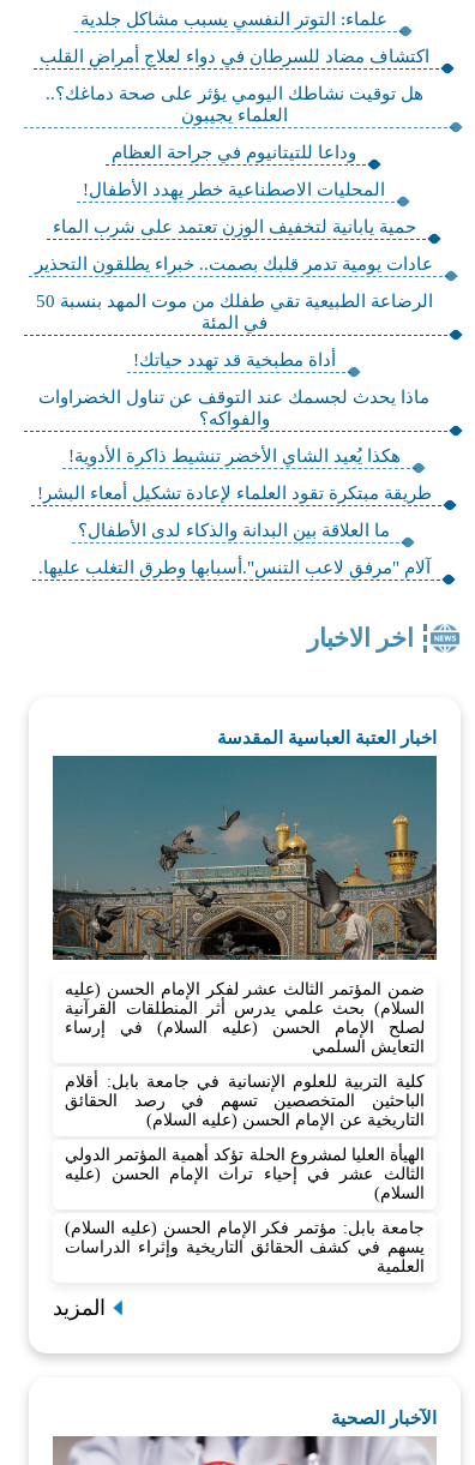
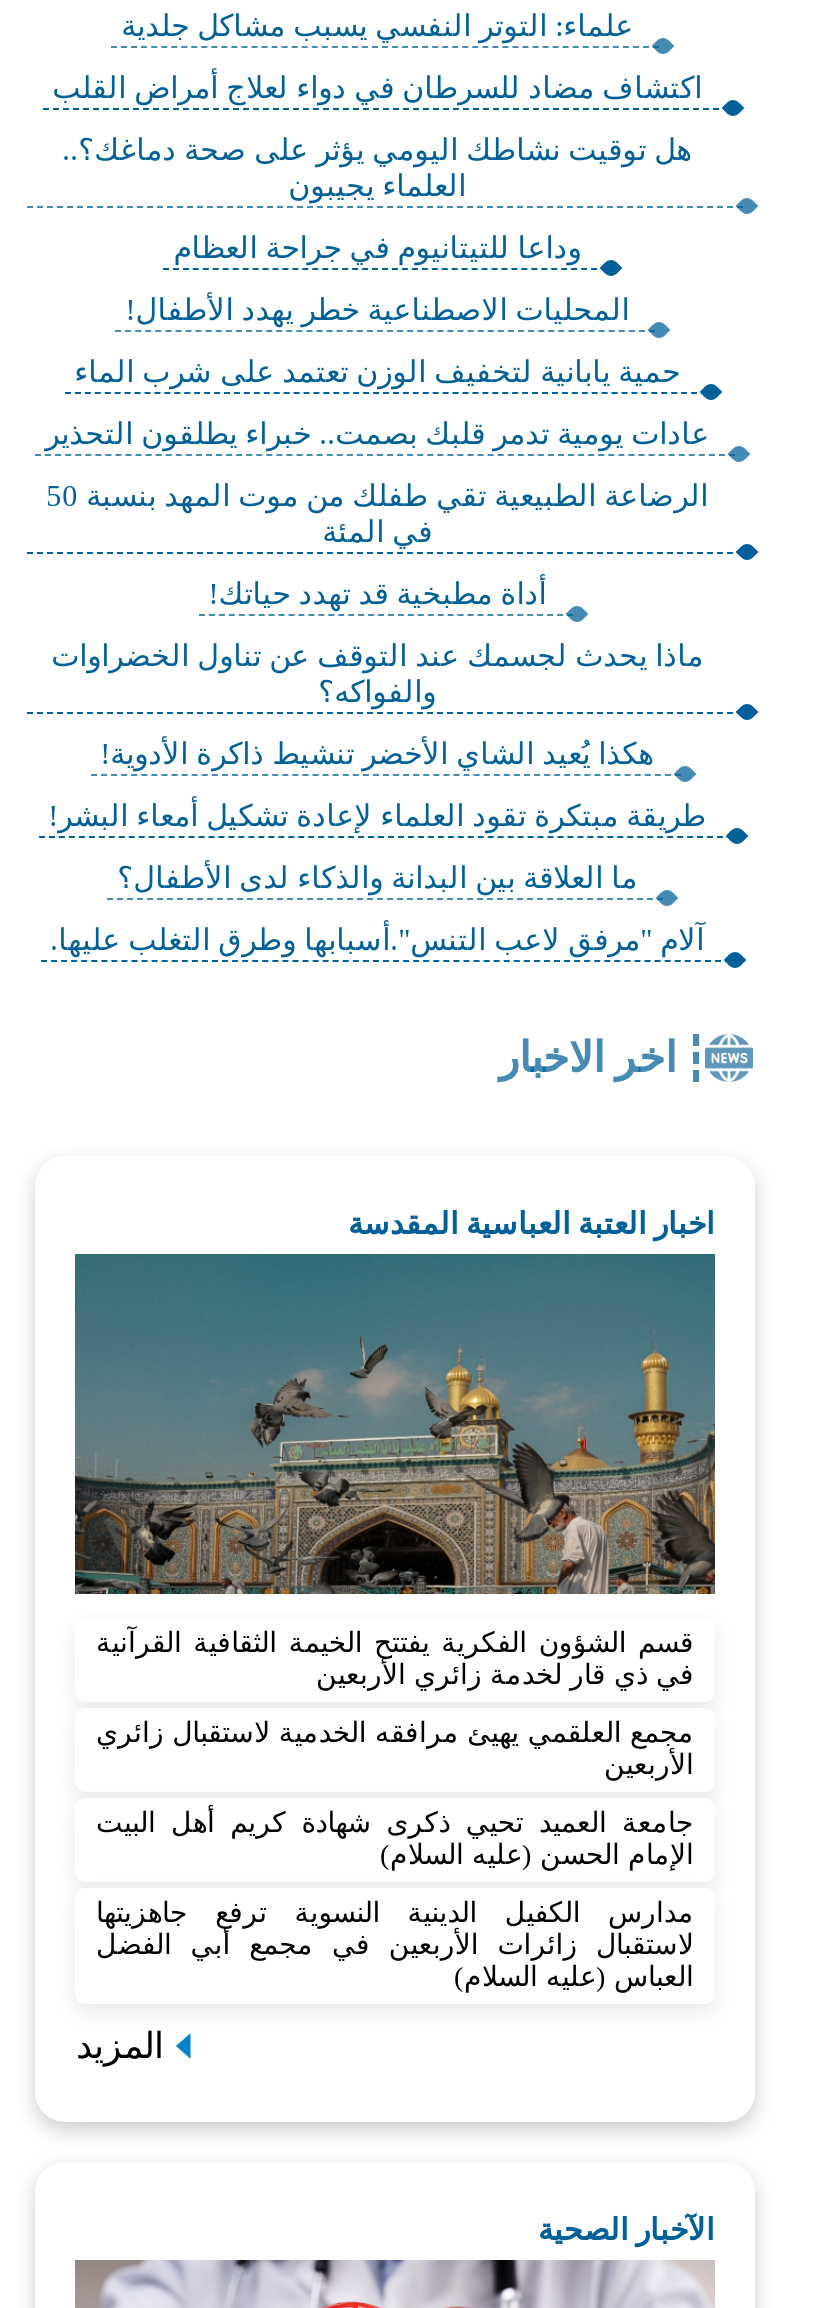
[65,980,424,1056] ضمن المؤتمر الثالث عشر لفكر الإمام الحسن (عليه | السلام) بحث علمي يدرس أثر المنطلقات القرآنية | لصلح الإمام الحسن (عليه السلام) في إرساء | التعايش السلمي -> [96,1628,694,1690] قسم الشؤون الفكرية يفتتح الخيمة الثقافية القرآنية | في ذي قار لخدمة زائري الأربعين
[65,1073,424,1129] كلية التربية للعلوم الإنسانية في جامعة بابل: أقلام | الباحثين المتخصصين تسهم في رصد الحقائق | التاريخية عن الإمام الحسن (عليه السلام) -> [96,1718,694,1780] مجمع العلقمي يهيئ مرافقه الخدمية لاستقبال زائري | الأربعين
[65,1146,424,1202] الهيأة العليا لمشروع الحلة تؤكد أهمية المؤتمر الدولي | الثالث عشر في إحياء تراث الإمام الحسن (عليه | السلام) -> [96,1808,694,1870] جامعة العميد تحيي ذكرى شهادة كريم أهل البيت | الإمام الحسن (عليه السلام)
[65,1219,424,1275] جامعة بابل: مؤتمر فكر الإمام الحسن (عليه السلام) | يسهم في كشف الحقائق التاريخية وإثراء الدراسات | العلمية -> [96,1898,694,1992] مدارس الكفيل الدينية النسوية ترفع جاهزيتها | لاستقبال زائرات الأربعين في مجمع أبي الفضل | العباس (عليه السلام)

